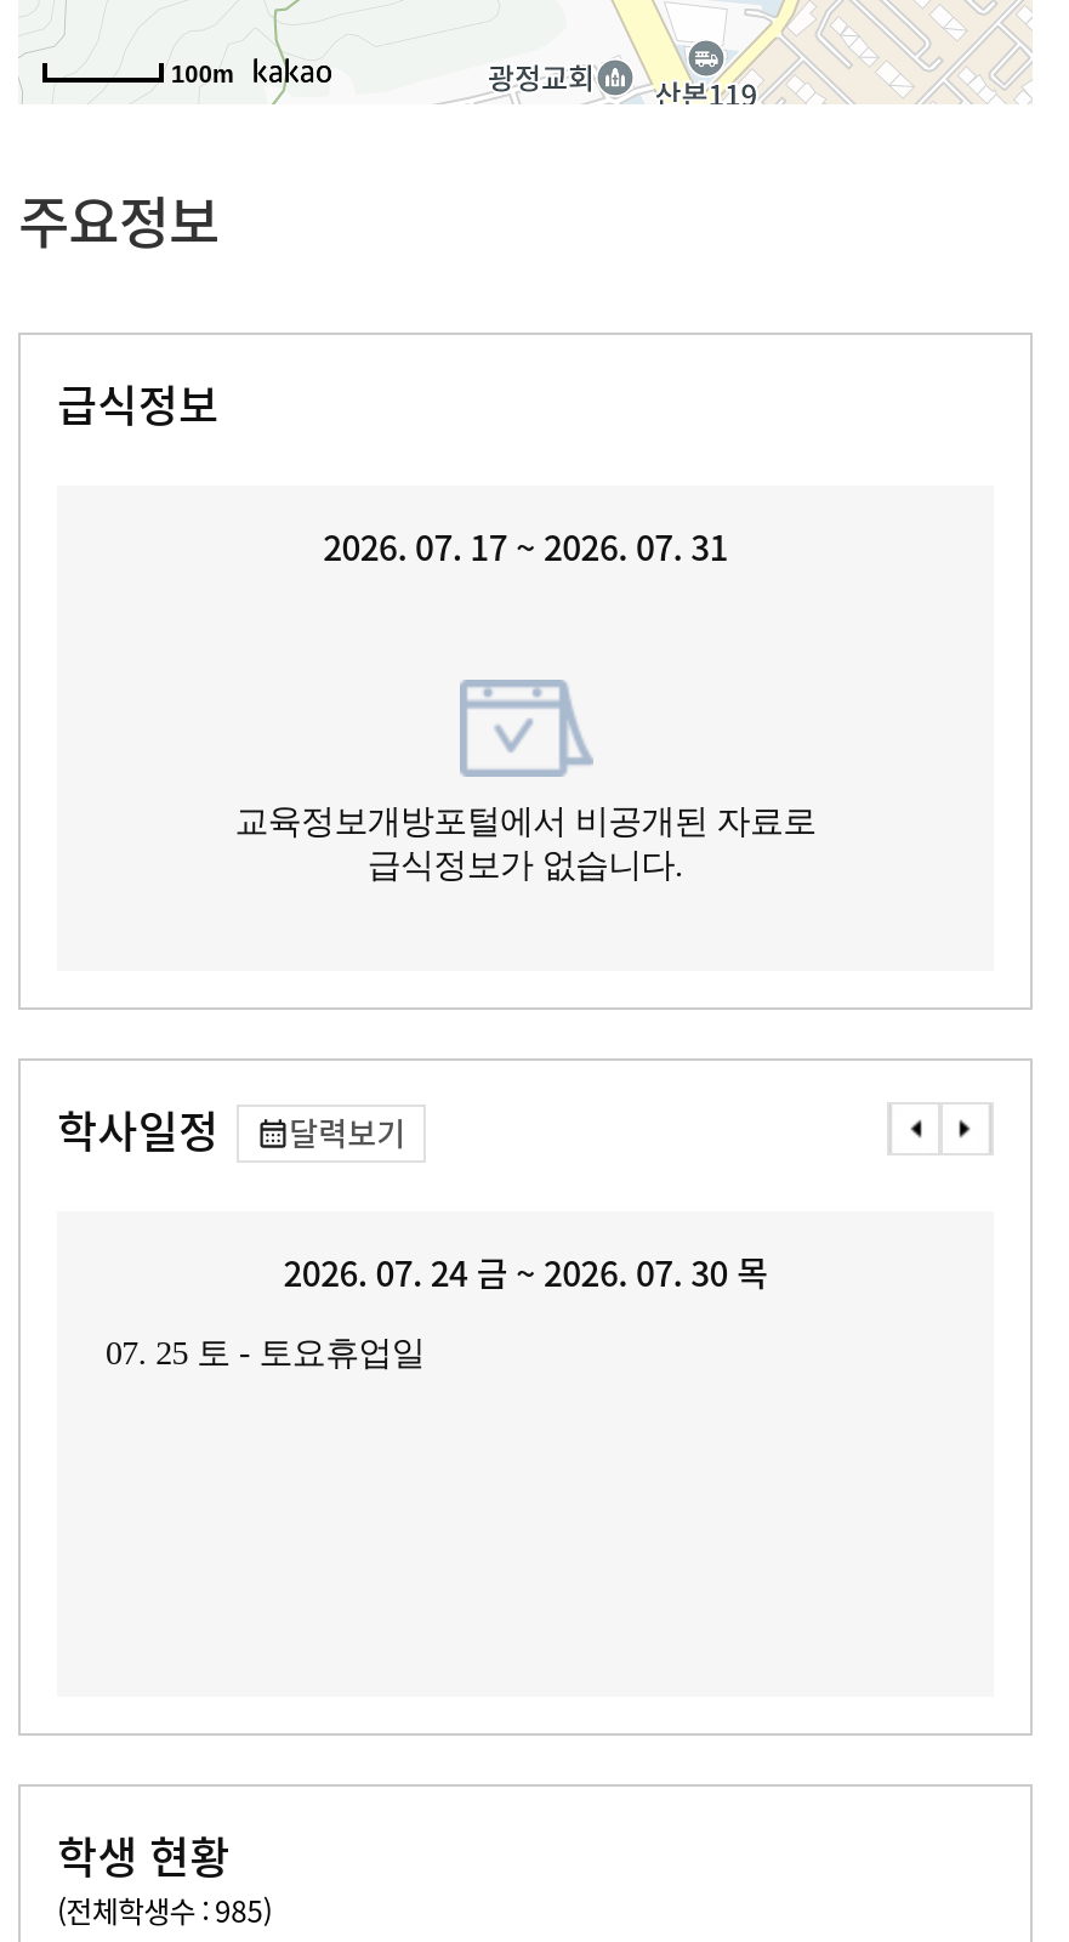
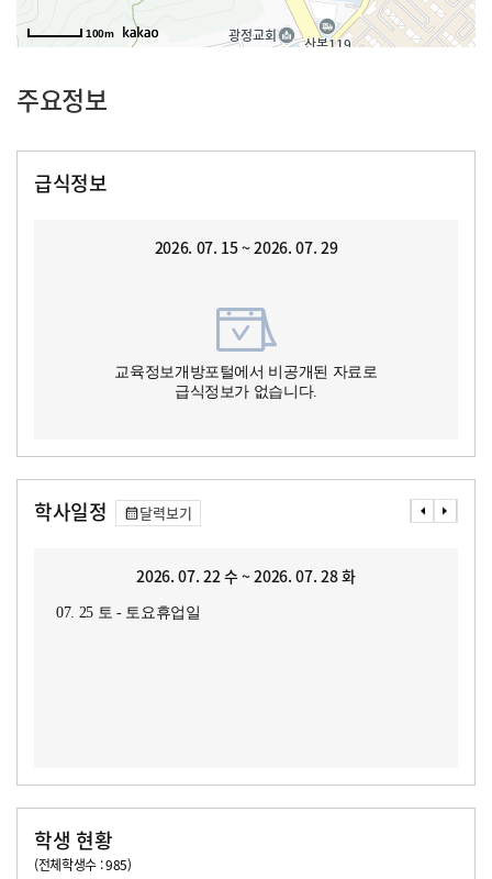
[323,522,728,570] 2026. 07. 17 ~ 2026. 07. 31 -> [154,236,338,258] 2026. 07. 15 ~ 2026. 07. 29
[283,1248,767,1296] 2026. 07. 24 금 ~ 2026. 07. 30 목 -> [137,565,355,587] 2026. 07. 22 수 ~ 2026. 07. 28 화

